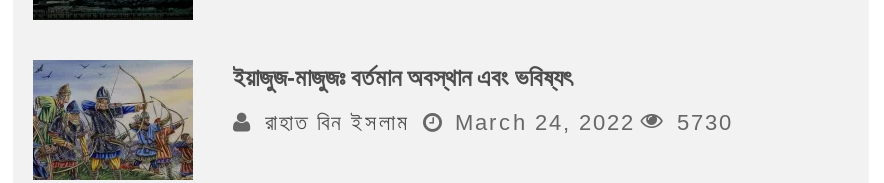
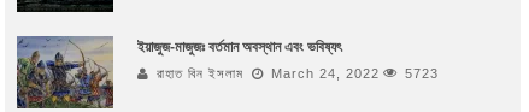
[265,109,733,133] রাহাত বিন ইসলাম March 24, 2022 5730 -> [157,66,439,80] রাহাত বিন ইসলাম March 24, 2022 5723

